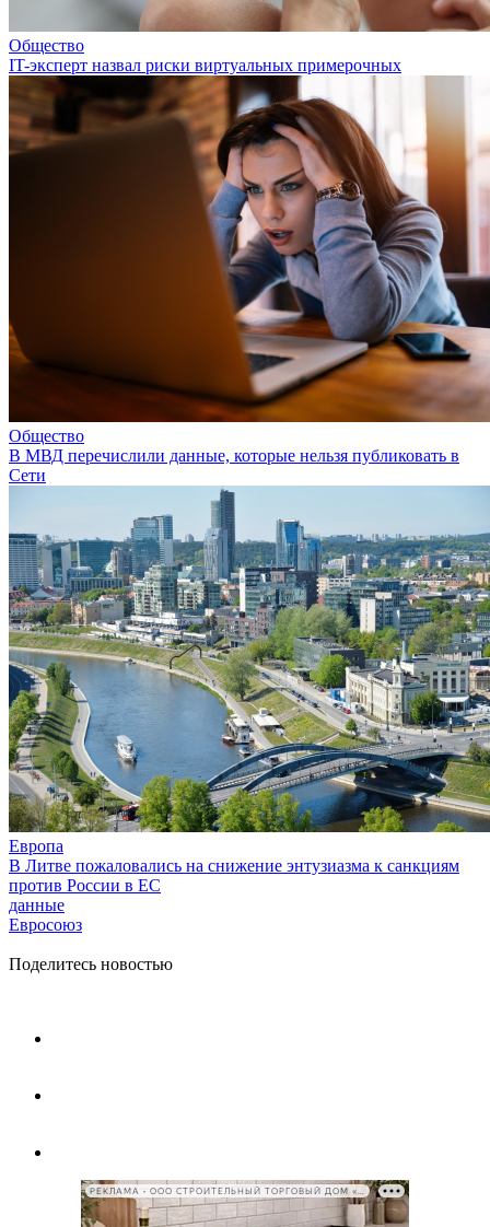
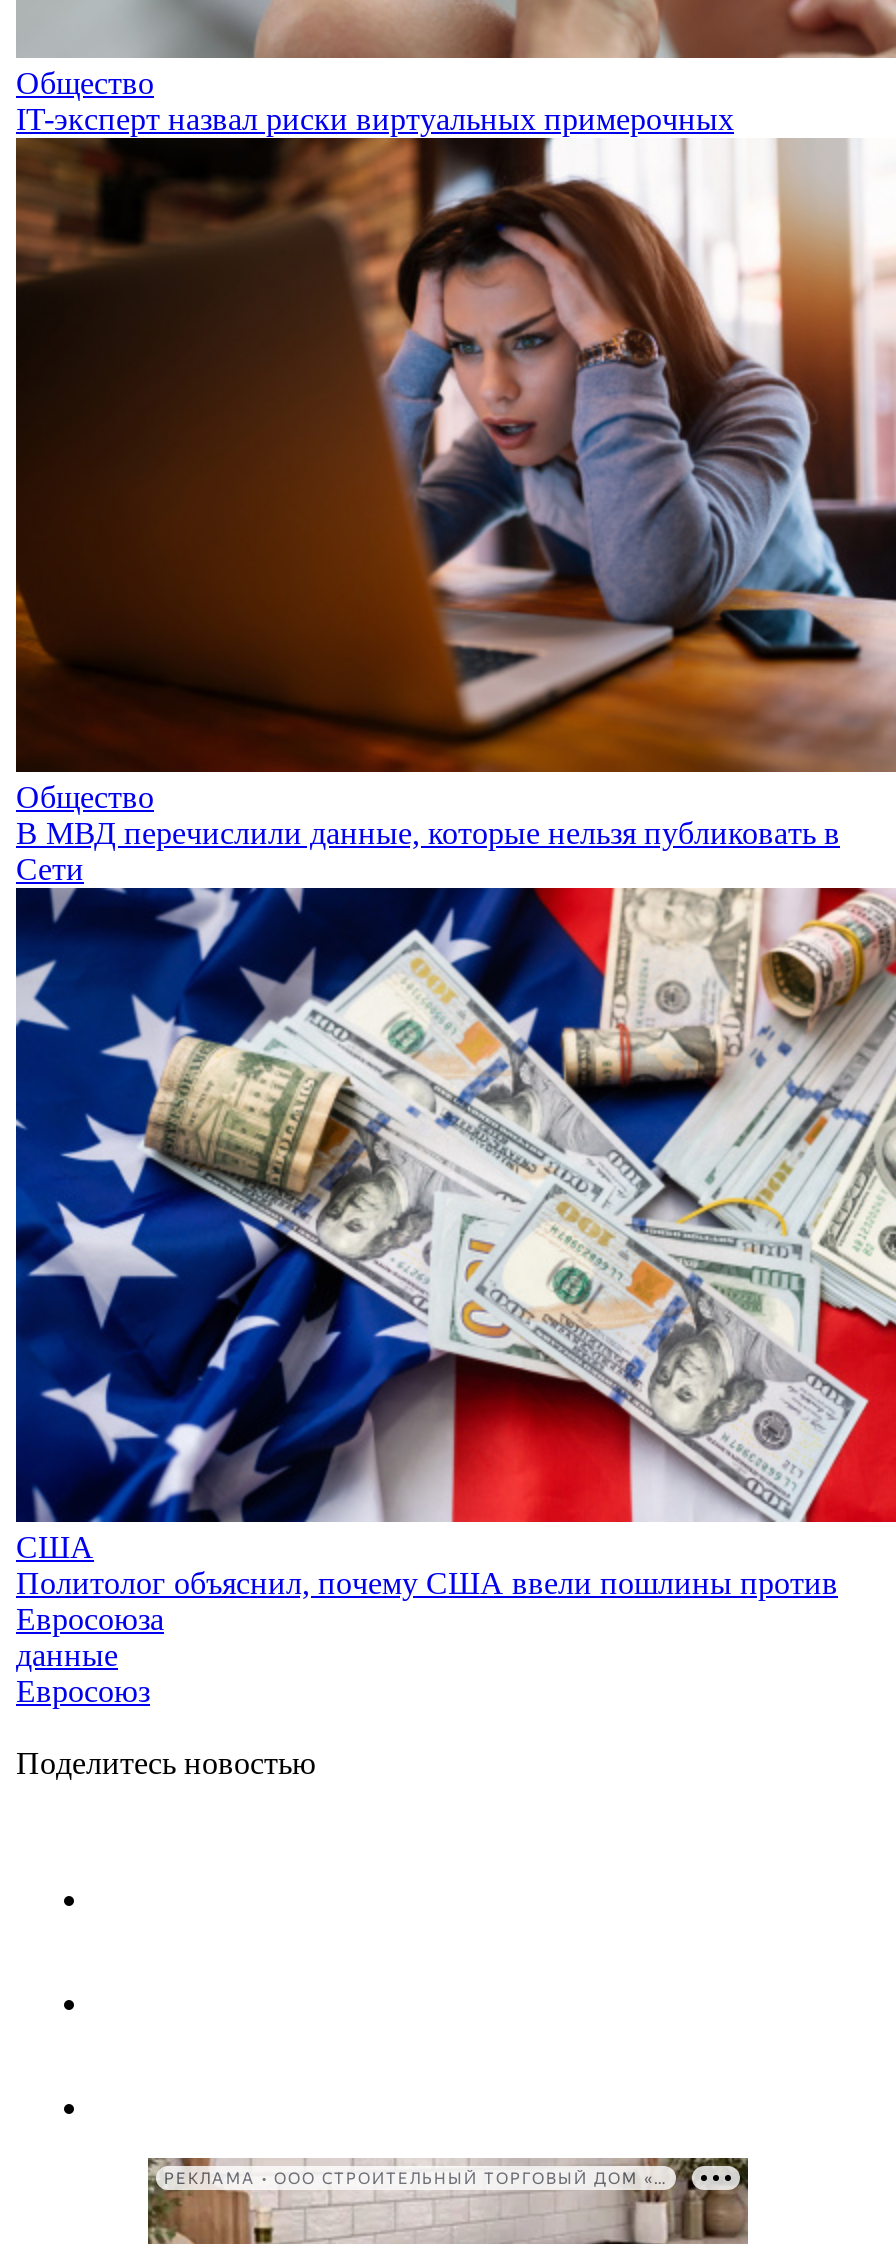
[8,486,487,895] [image] | Европа | В Литве пожаловались на снижение энтузиазма к санкциям | против России в ЕС -> [14,886,890,1637] [image] | США | Политолог объяснил, почему США ввели пошлины против | Евросоюза

